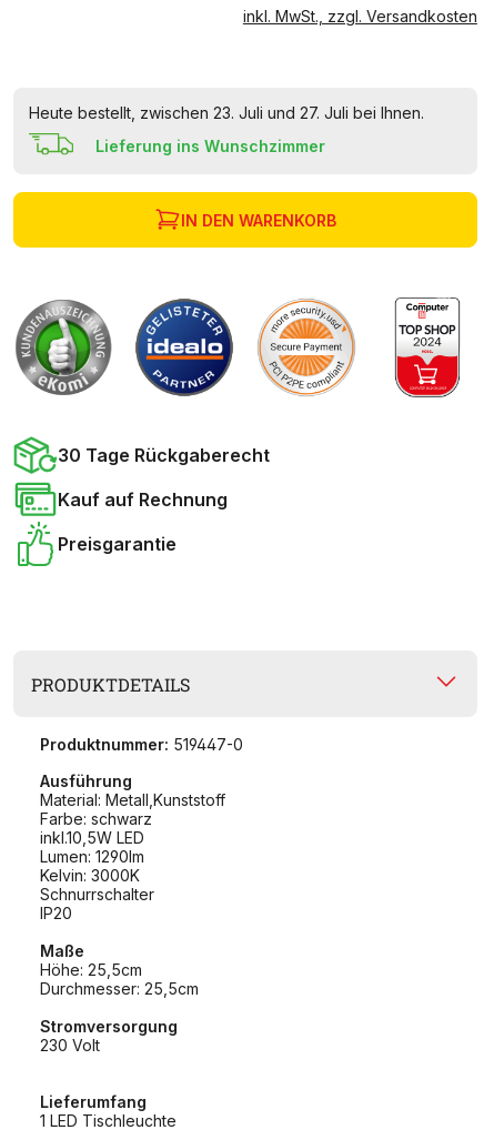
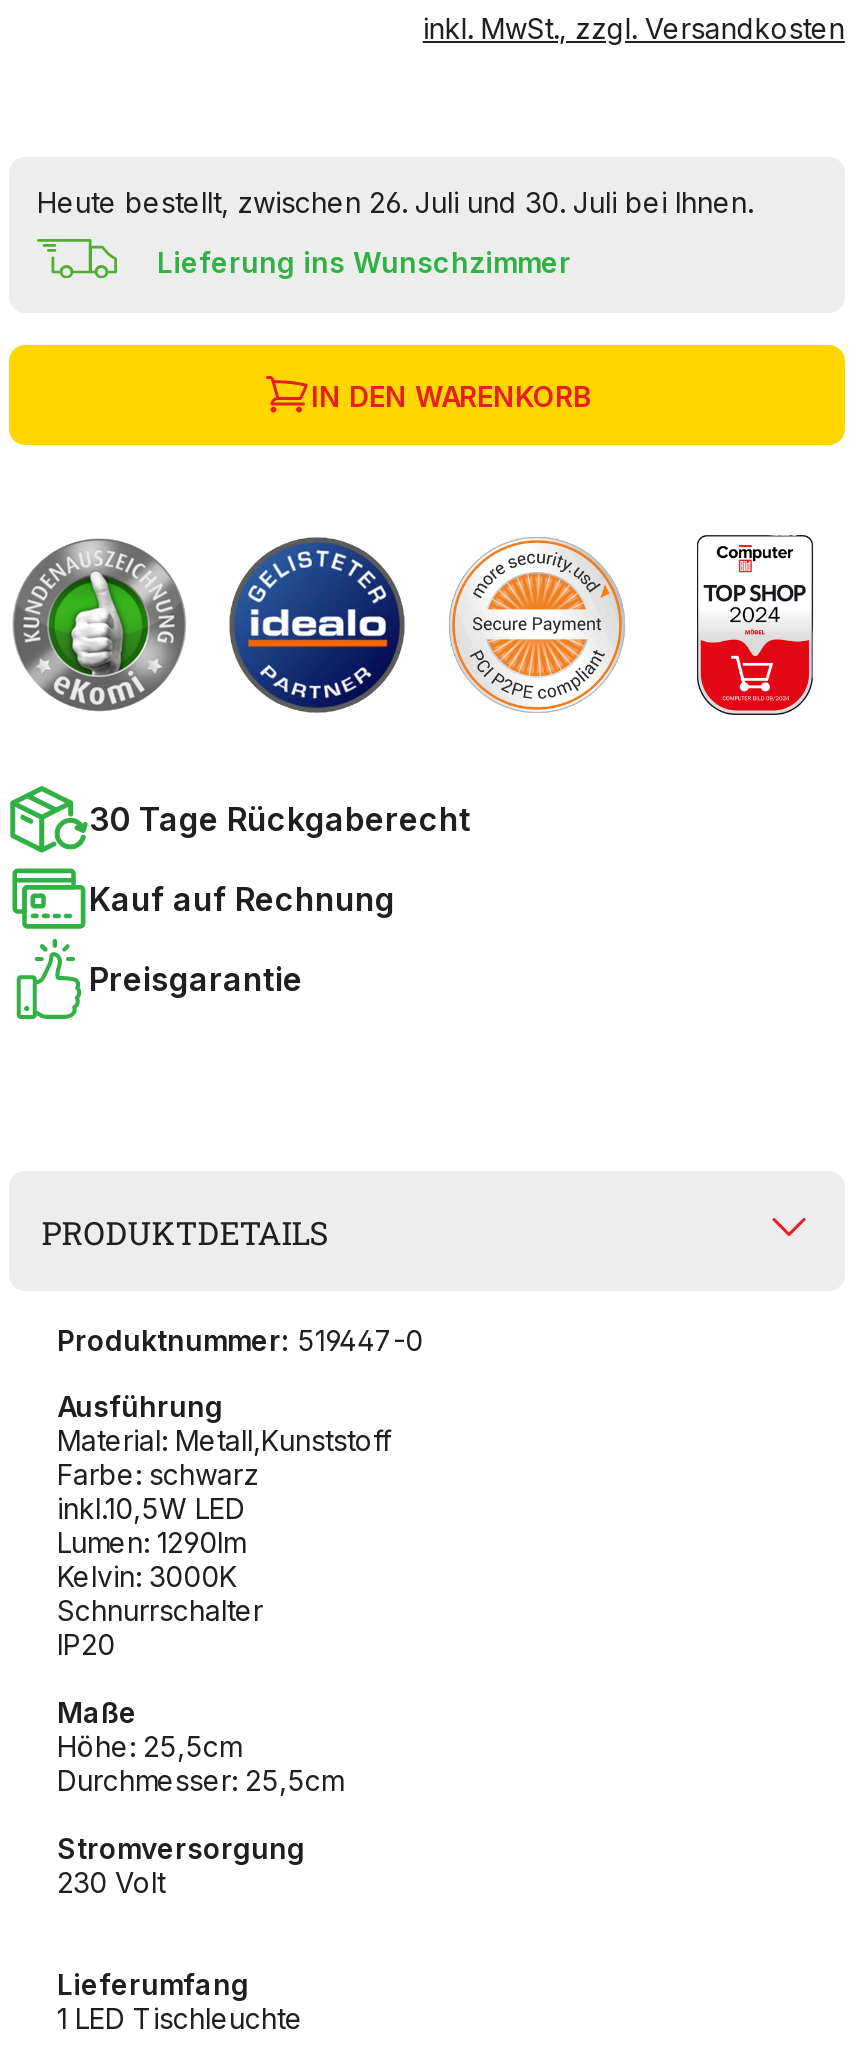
[29,103,424,122] Heute bestellt, zwischen 23. Juli und 27. Juli bei Ihnen. -> [37,185,753,219] Heute bestellt, zwischen 26. Juli und 30. Juli bei Ihnen.

